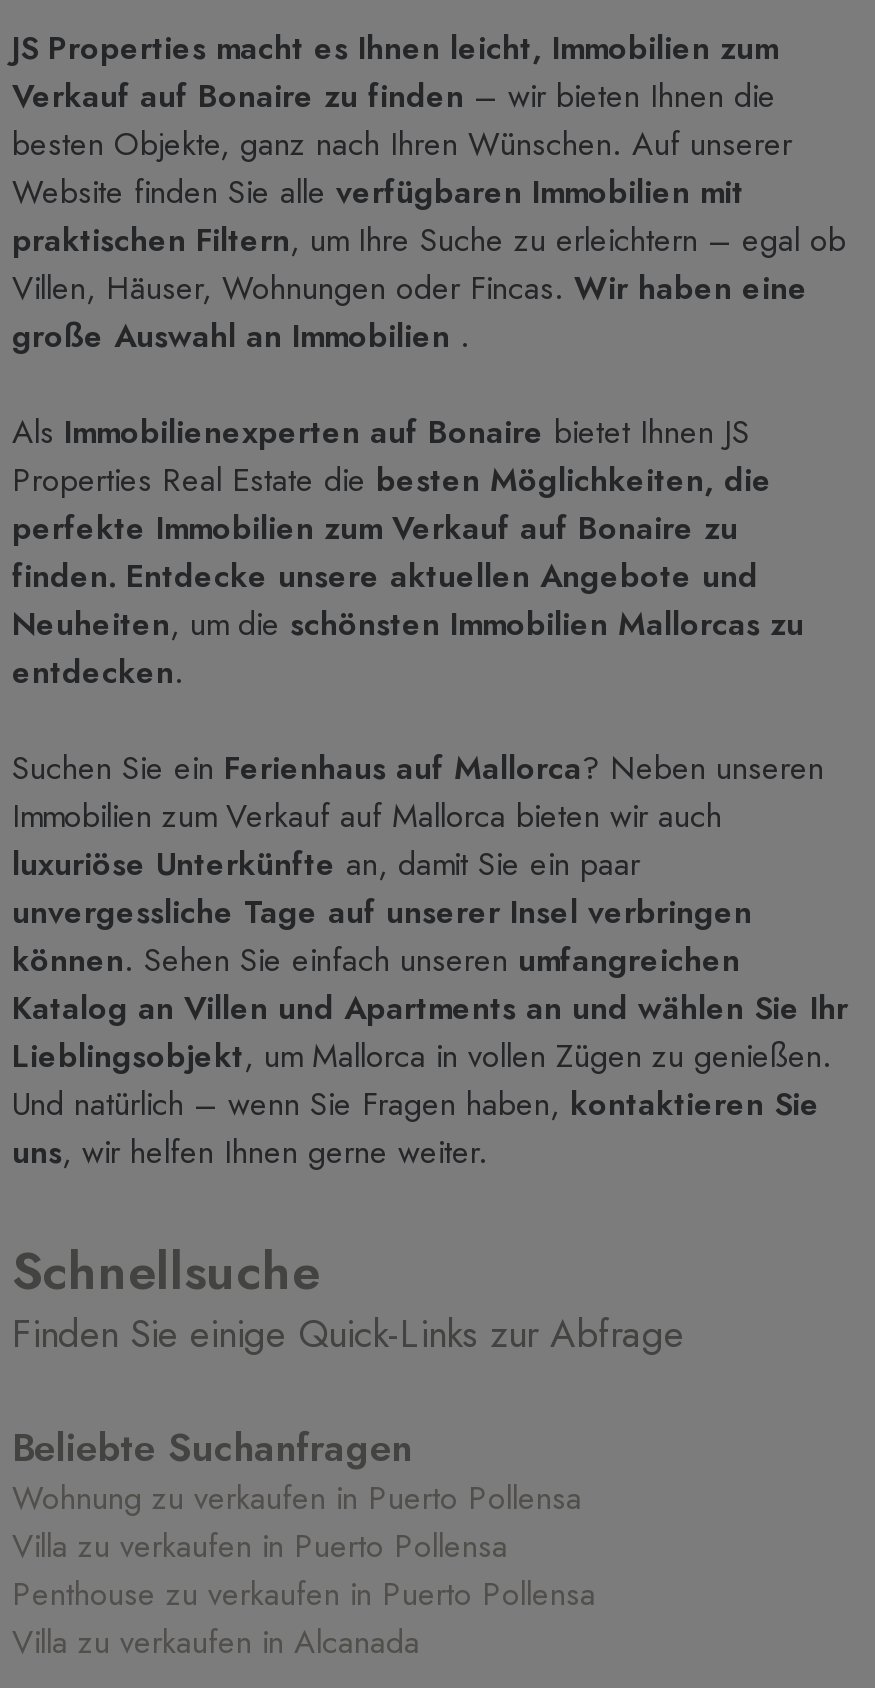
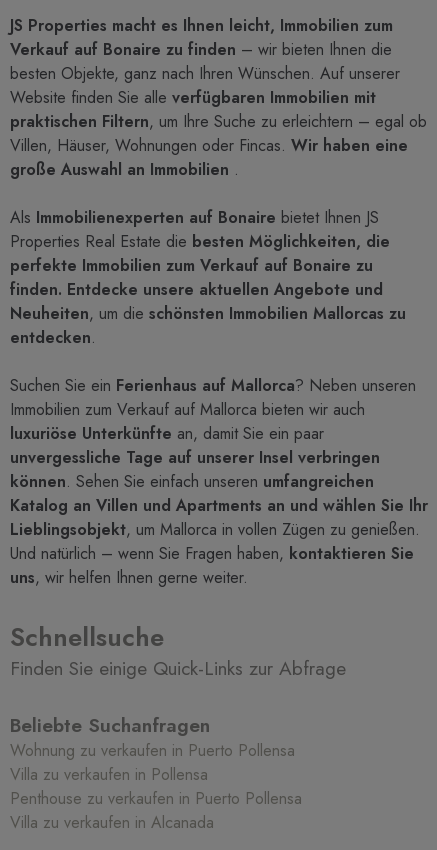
[12,1524,508,1570] Villa zu verkaufen in Puerto Pollensa -> [10,763,208,786] Villa zu verkaufen in Pollensa

